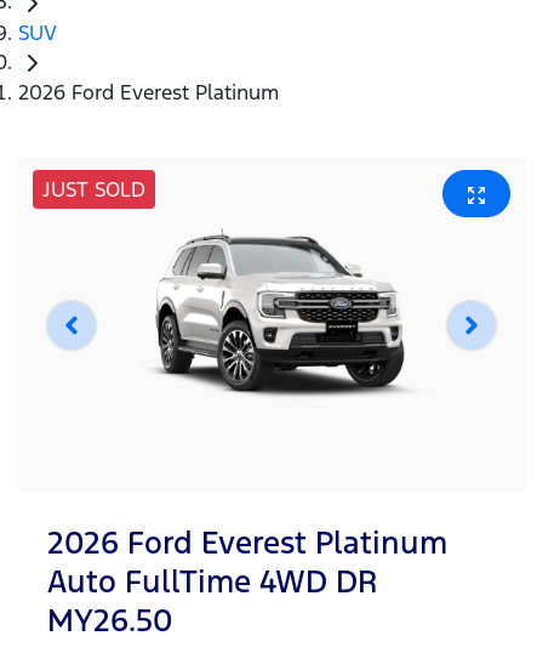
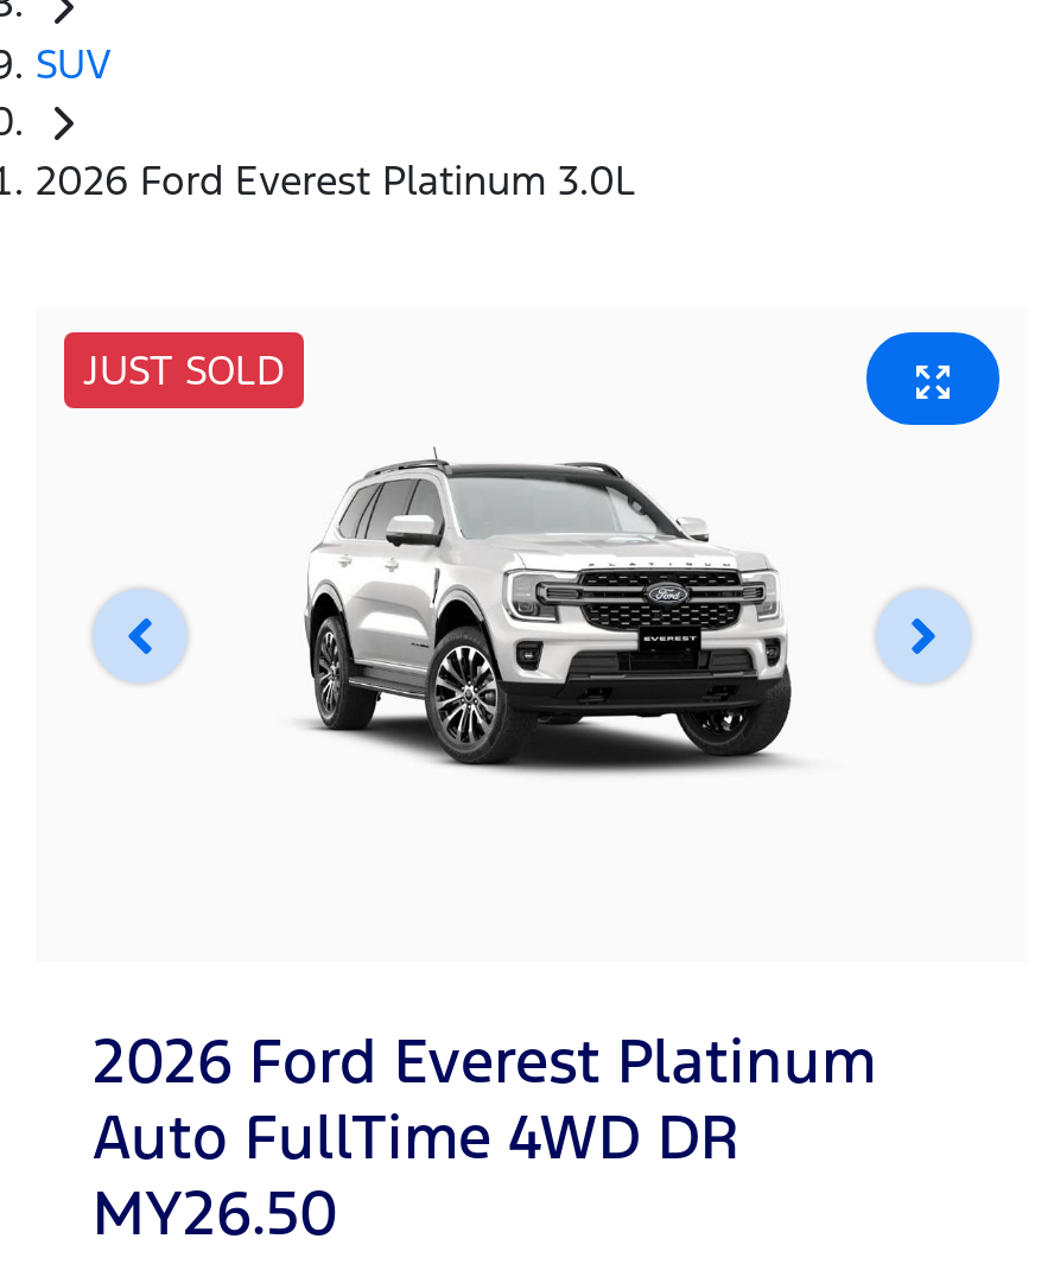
[18,79,279,106] 2026 Ford Everest Platinum -> [36,155,636,207] 2026 Ford Everest Platinum 3.0L

